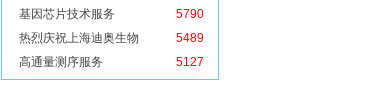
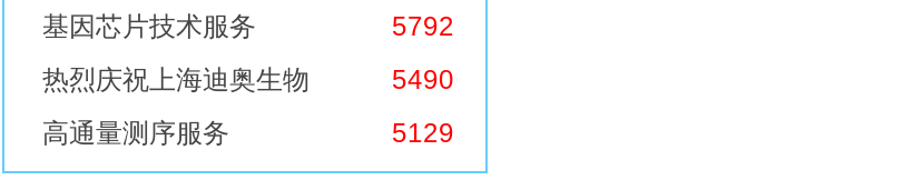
[176,7,204,21] 5790 -> [392,11,454,42] 5792
[176,31,204,45] 5489 -> [392,64,454,96] 5490
[176,55,204,69] 5127 -> [392,118,454,149] 5129

